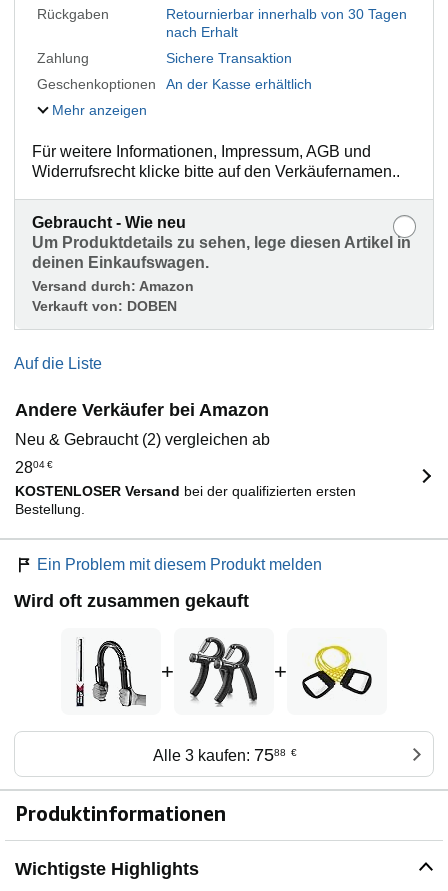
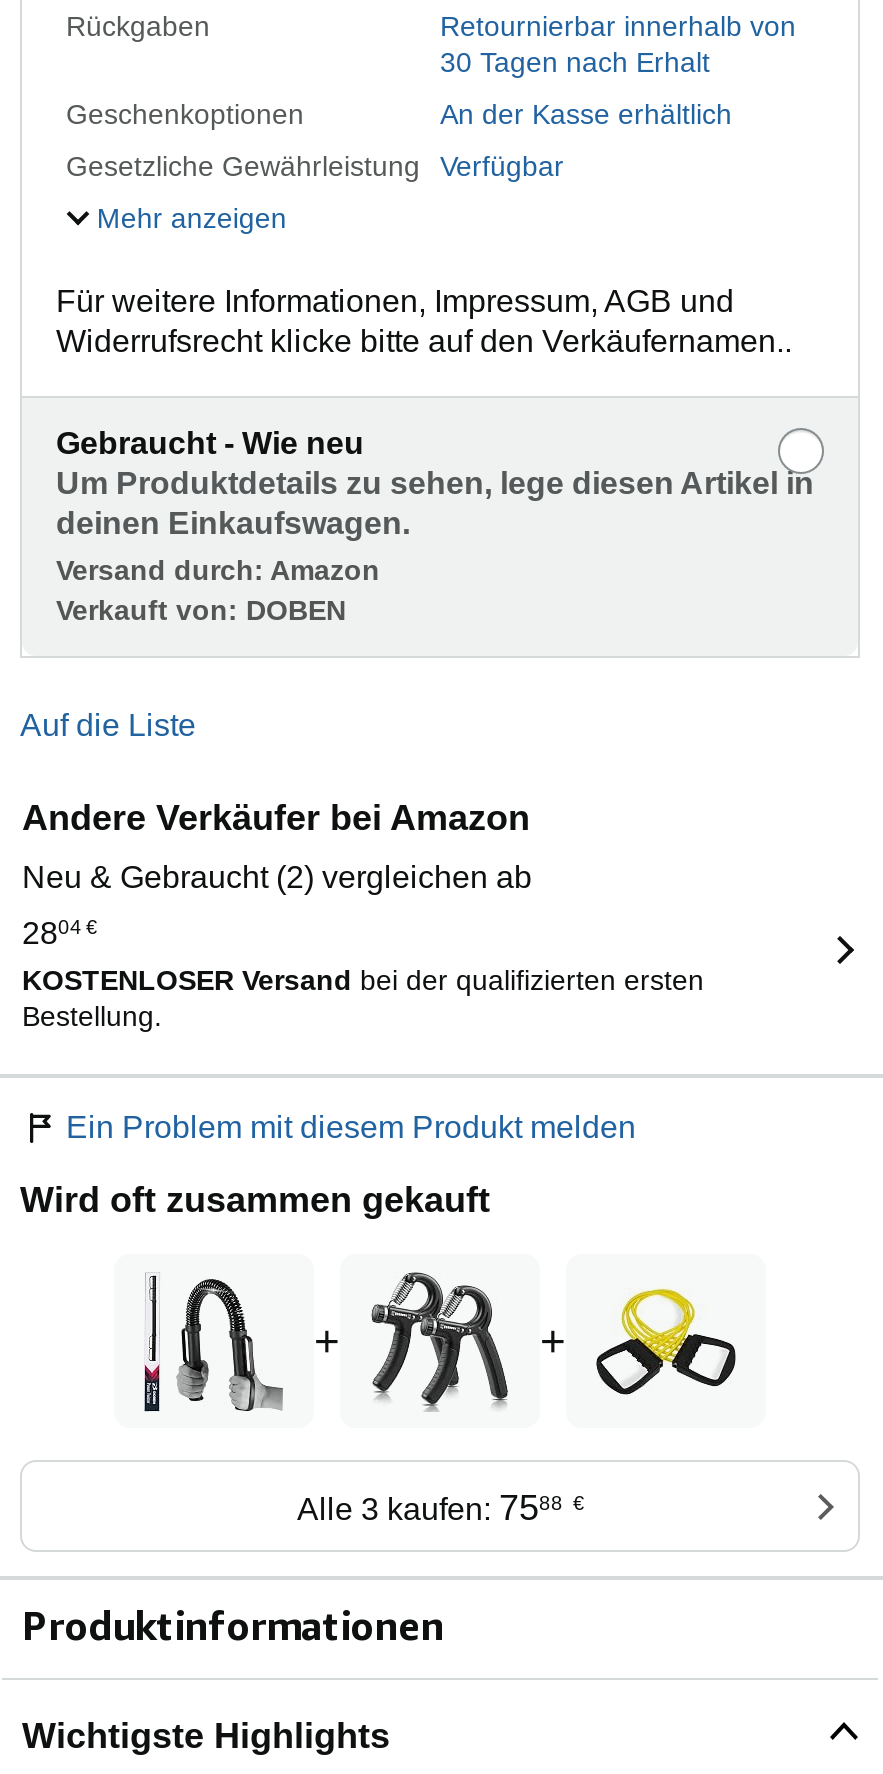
[37,6,407,66] Retournierbar innerhalb von 30 Tagen | nach Erhalt | Zahlung | Sichere Transaktion -> [440,10,796,78] Retournierbar innerhalb von | 30 Tagen nach Erhalt
moved [37,76,312,92] -> [66,98,732,130]: Geschenkoptionen | An der Kasse erhältlich
none -> [66,150,564,182] Gesetzliche Gewährleistung | Verfügbar

